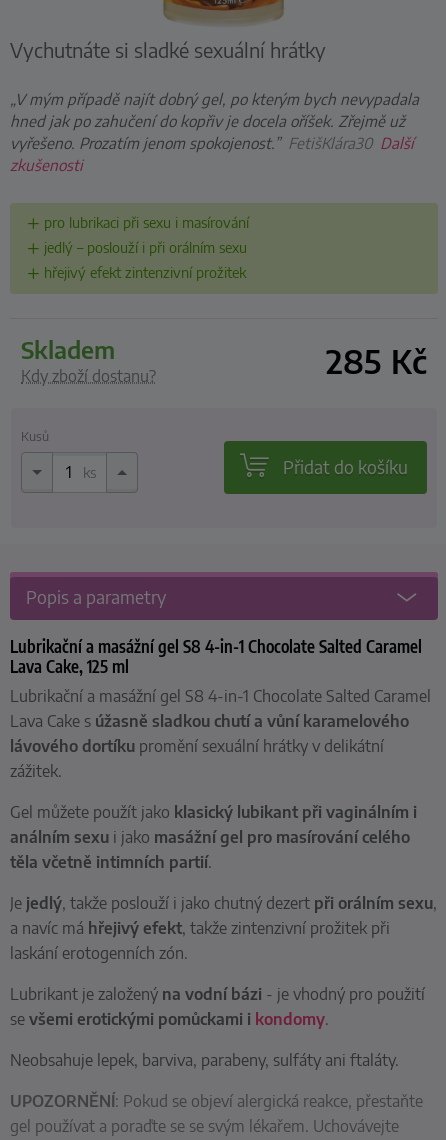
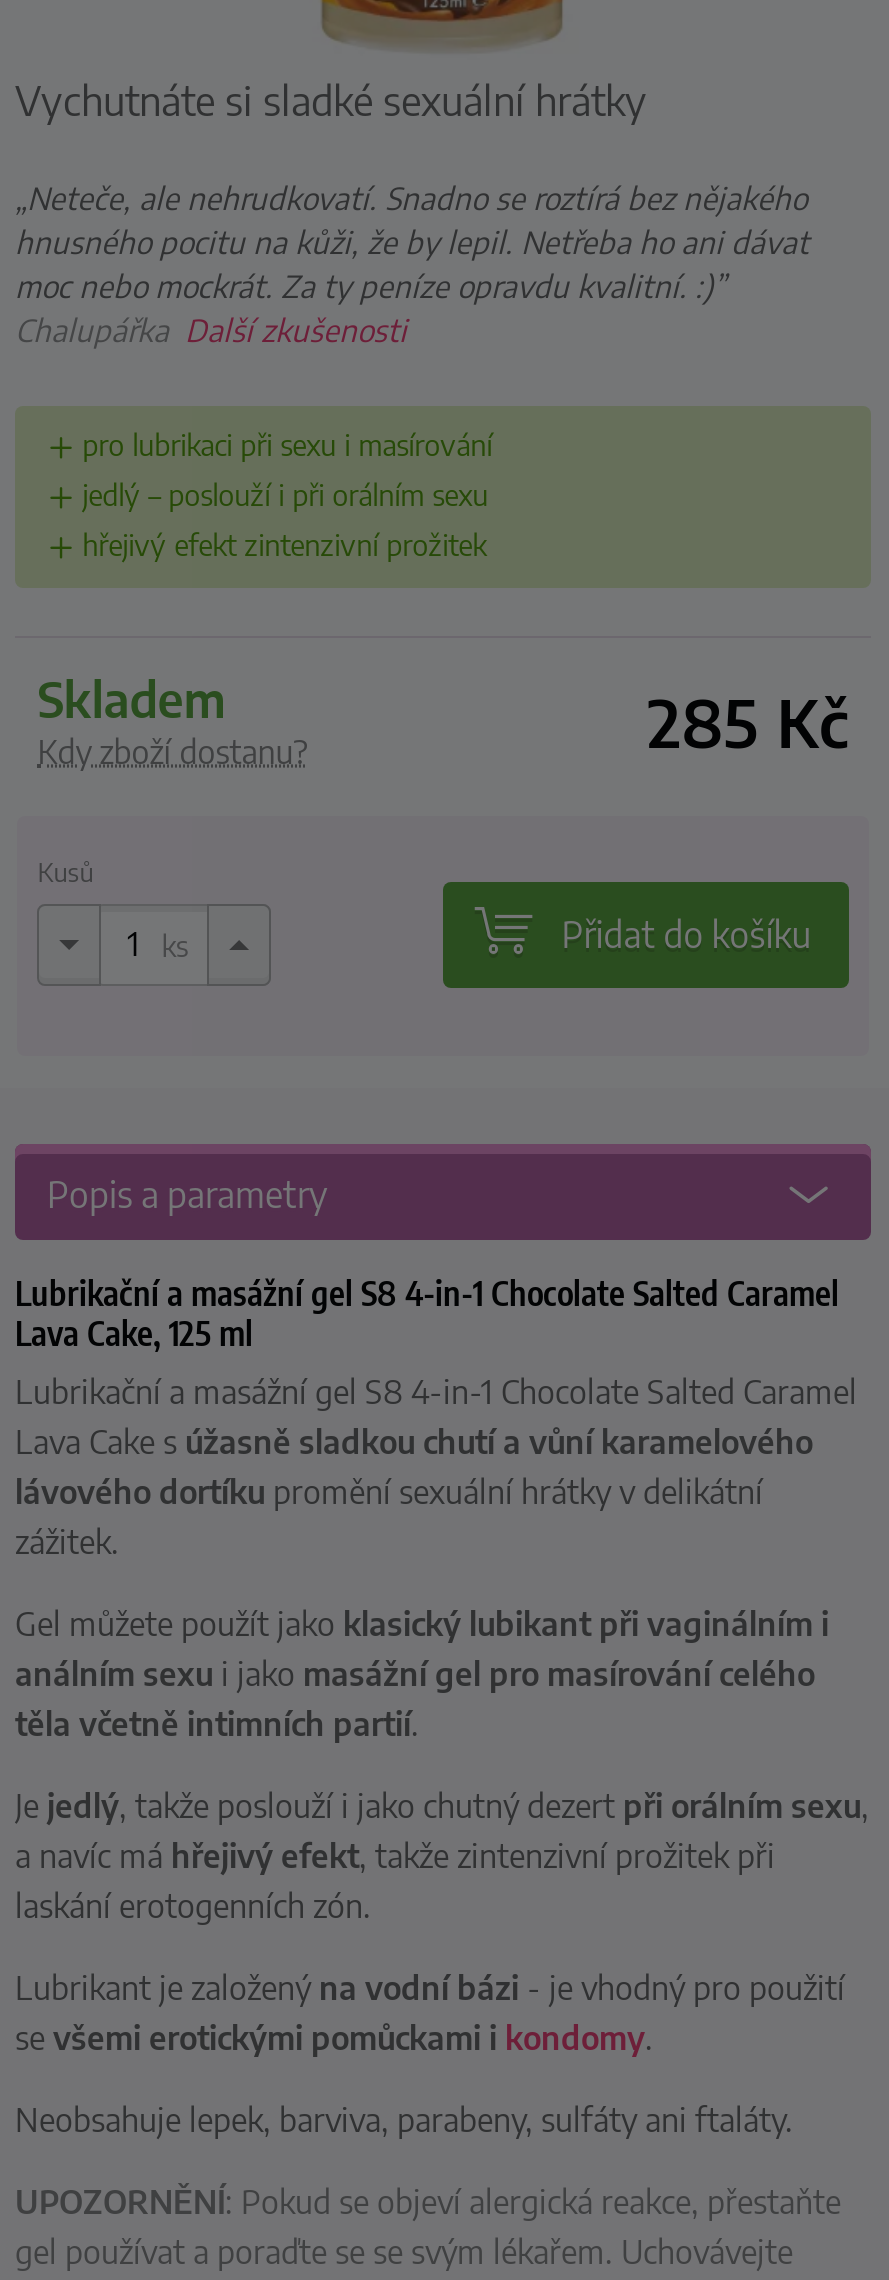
[10,89,419,174] „V mým případě najít dobrý gel, po kterým bych nevypadala | hned jak po zahučení do kopřiv je docela oříšek. Zřejmě už | vyřešeno. Prozatím jenom spokojenost.” FetišKlára30 Další | zkušenosti -> [15,178,809,348] „Neteče, ale nehrudkovatí. Snadno se roztírá bez nějakého | hnusného pocitu na kůži, že by lepil. Netřeba ho ani dávat | moc nebo mockrát. Za ty peníze opravdu kvalitní. :)” | Chalupářka Další zkušenosti

